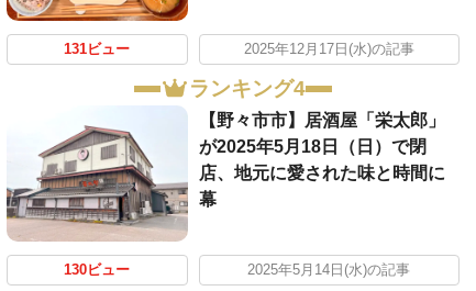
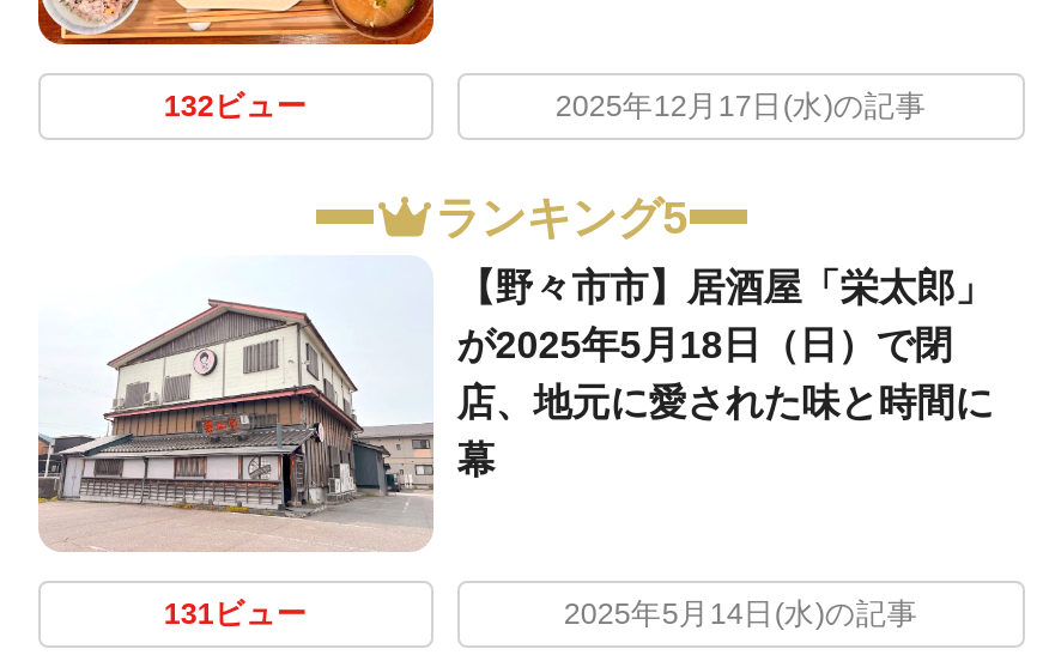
[64,42,130,57] 131ビュー -> [164,91,307,124] 132ビュー
[189,77,305,100] ランキング4 -> [435,192,689,242] ランキング5
[64,262,130,278] 130ビュー -> [164,596,307,629] 131ビュー

